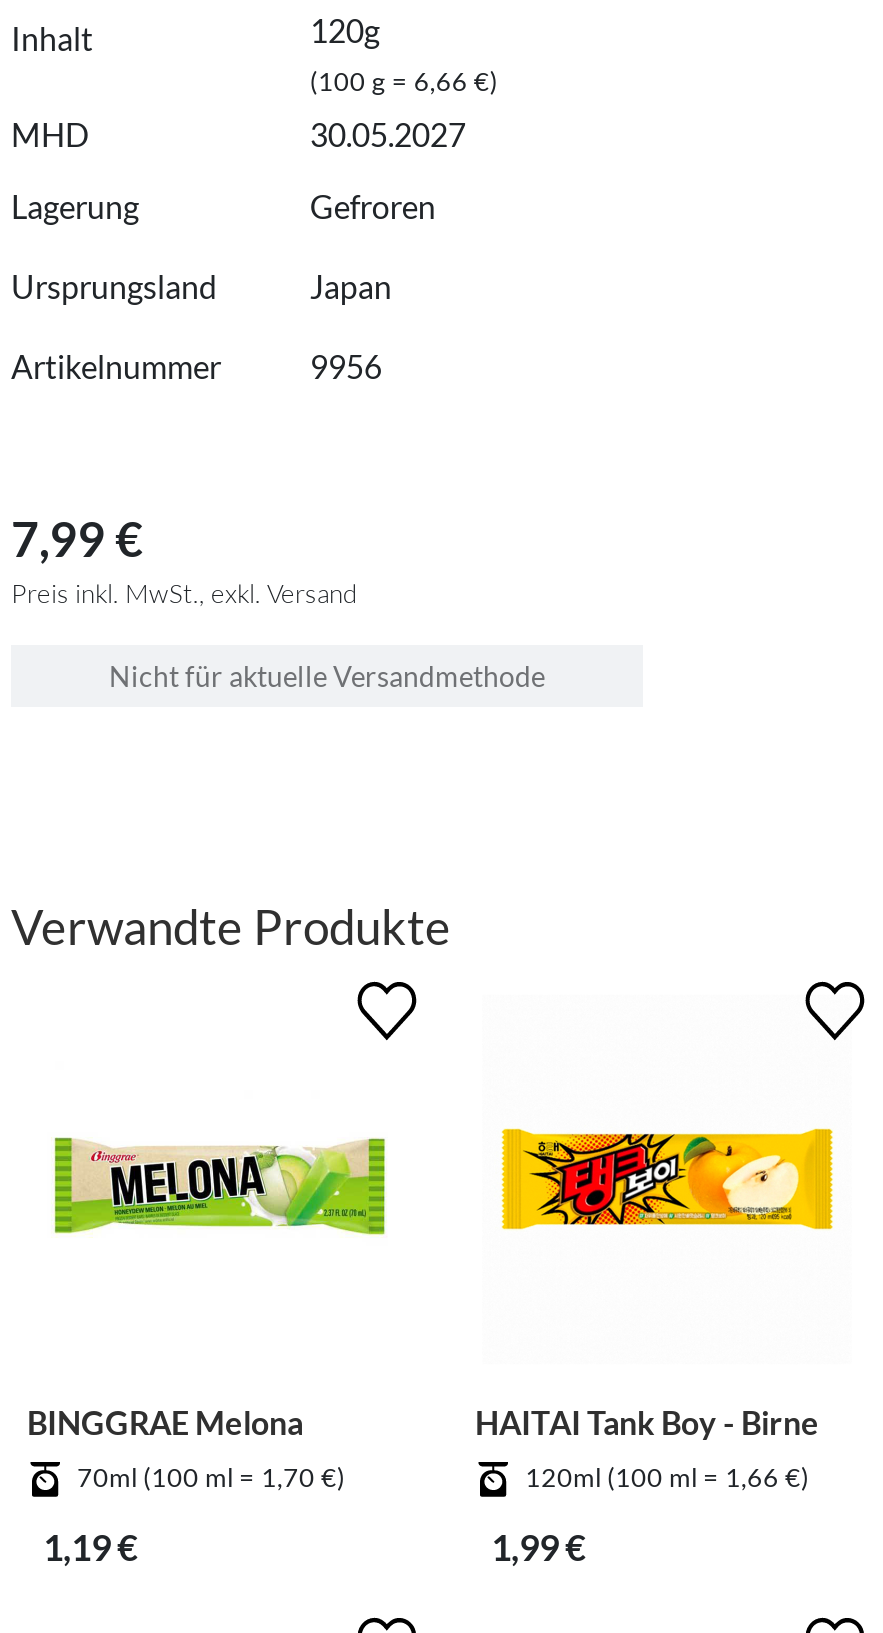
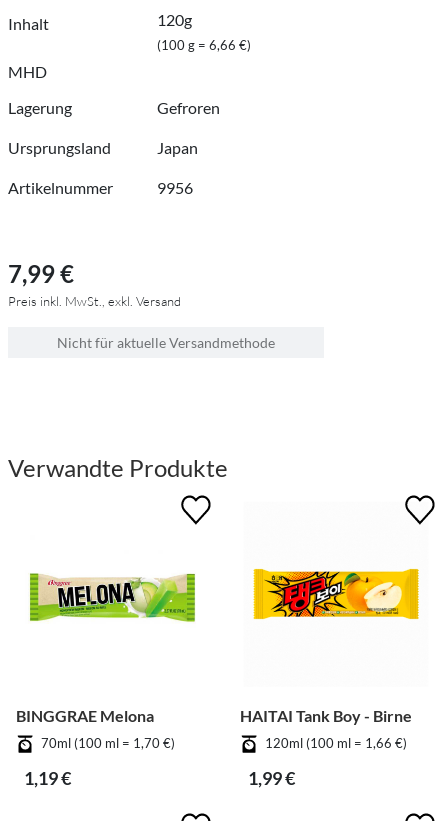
[310,115,466,153] 30.05.2027 -> none

